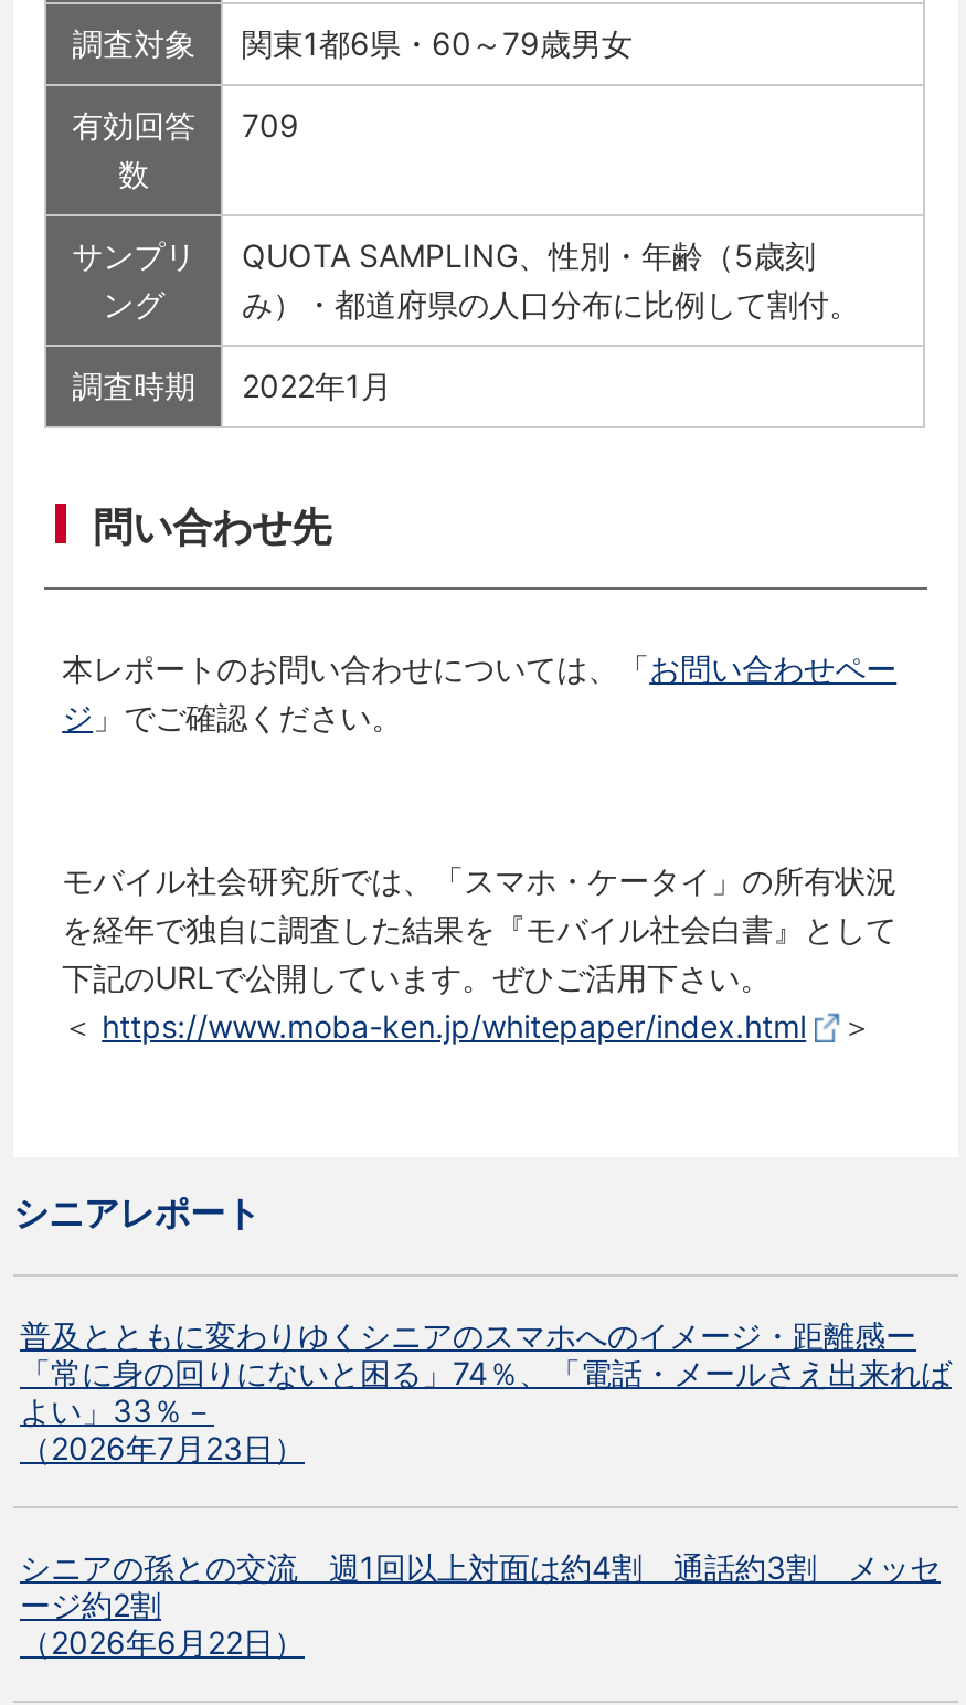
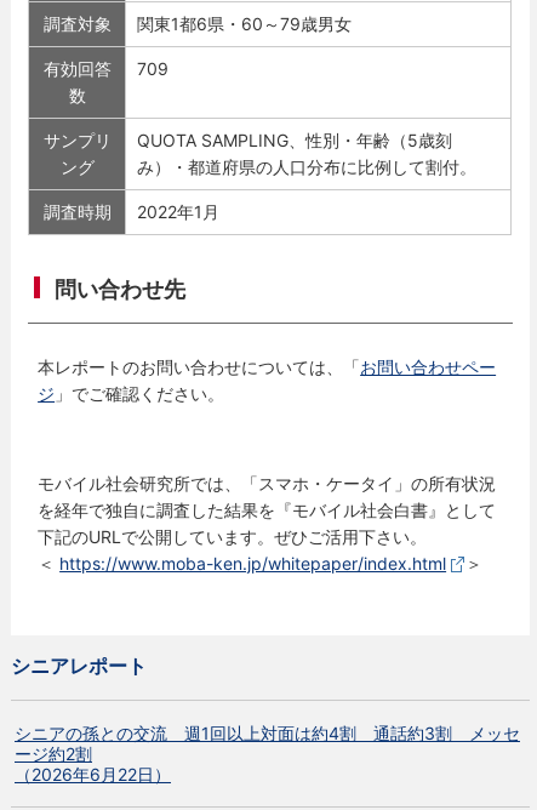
[20,1316,952,1466] 普及とともに変わりゆくシニアのスマホへのイメージ・距離感ー | 「常に身の回りにないと困る」74％、「電話・メールさえ出来れば | よい」33％－ | （2026年7月23日） -> none

